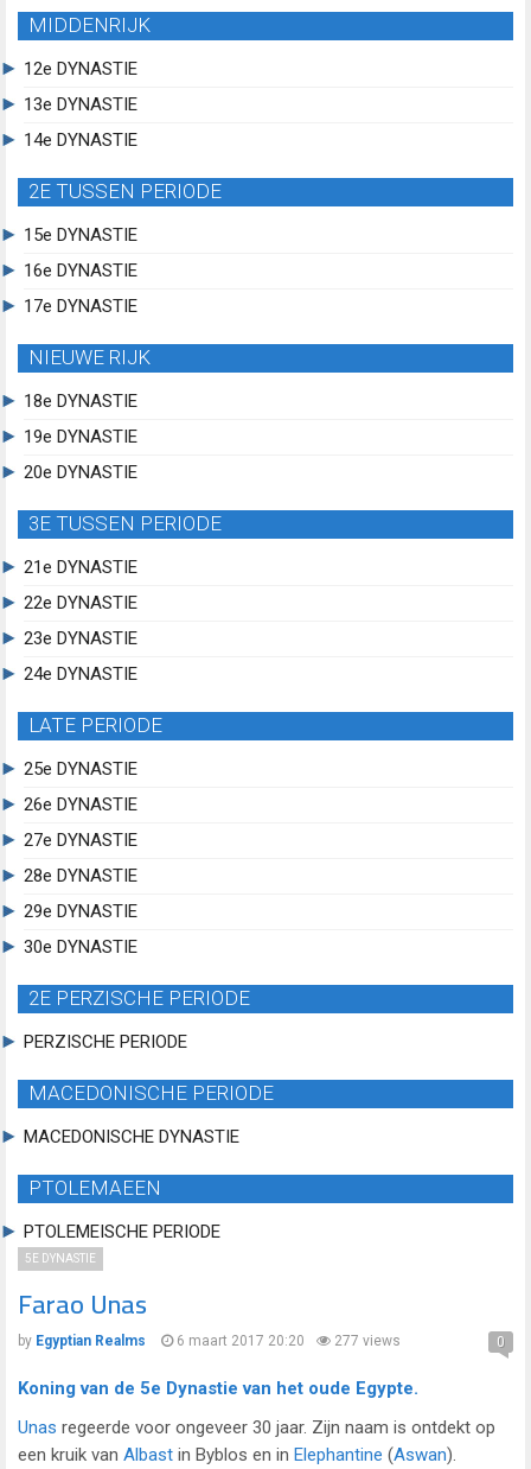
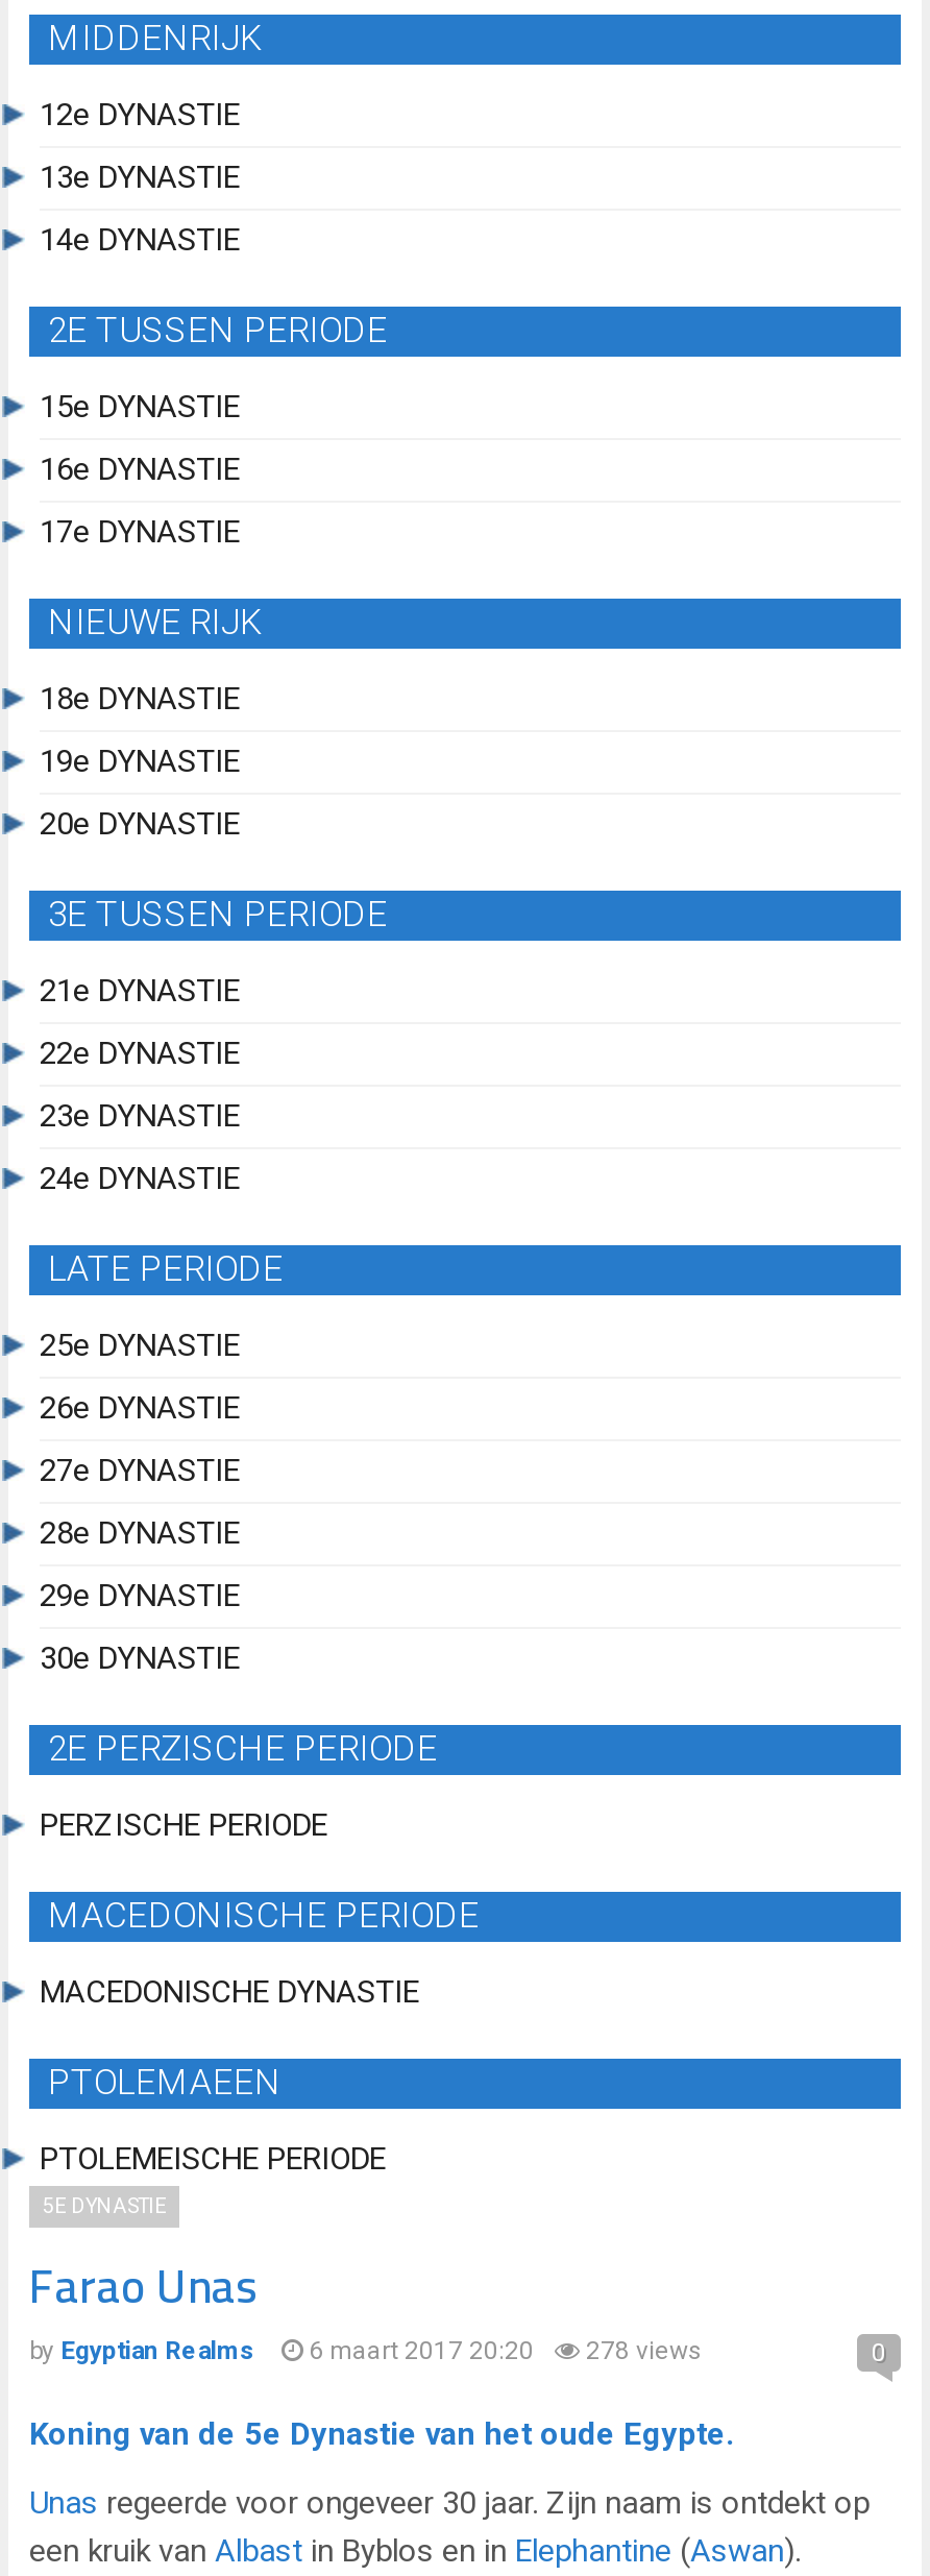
[18,1333,401,1349] by Egyptian Realms 6 maart 2017 20:20 277 views -> [29,2336,703,2366] by Egyptian Realms 6 maart 2017 20:20 278 views

